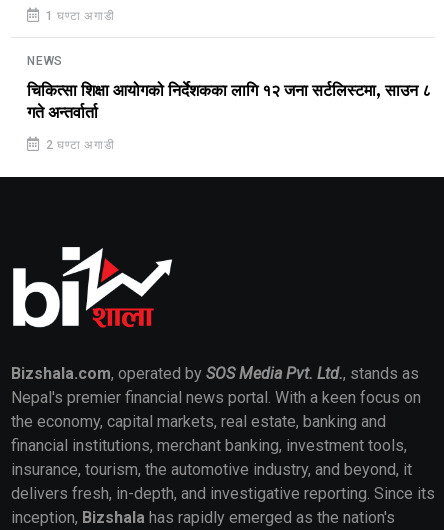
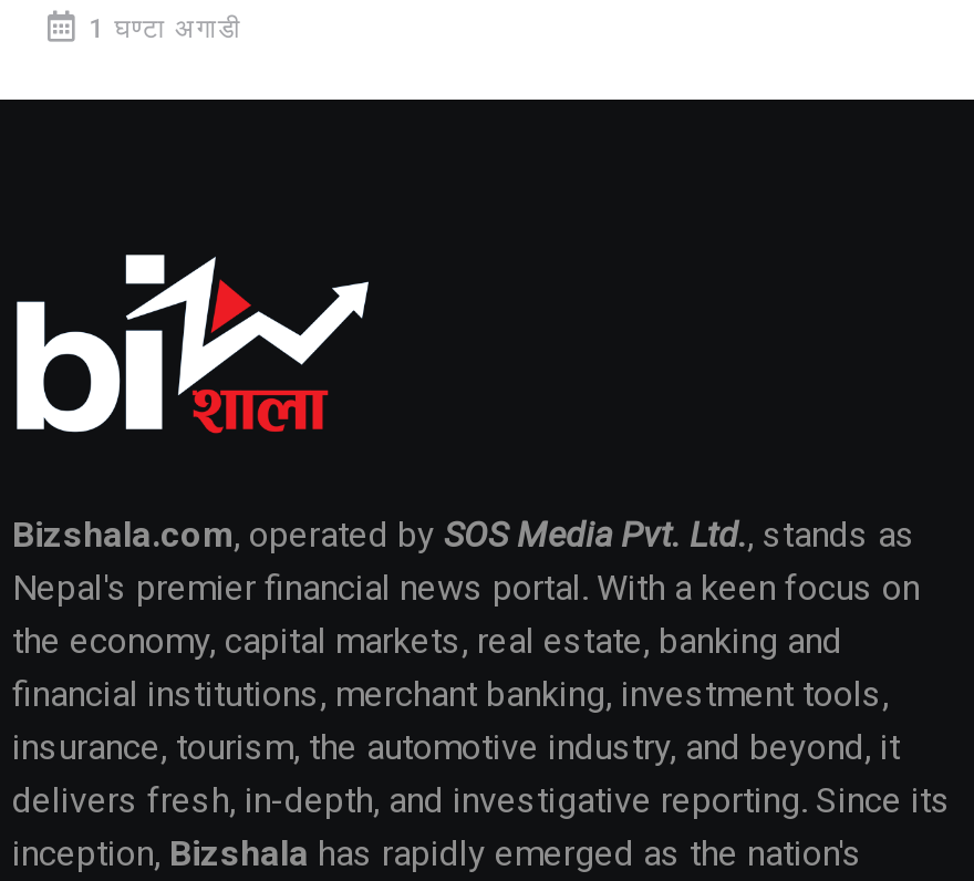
[27,54,431,152] NEWS | चिकित्सा शिक्षा आयोगको निर्देशकका लागि १२ जना सर्टलिस्टमा, साउन ८ | गते अन्तर्वार्ता | 2 घण्टा अगाडी -> none

